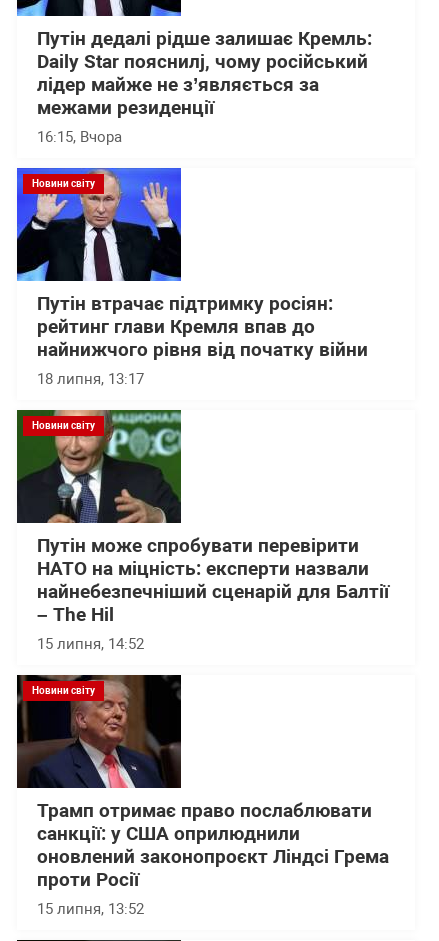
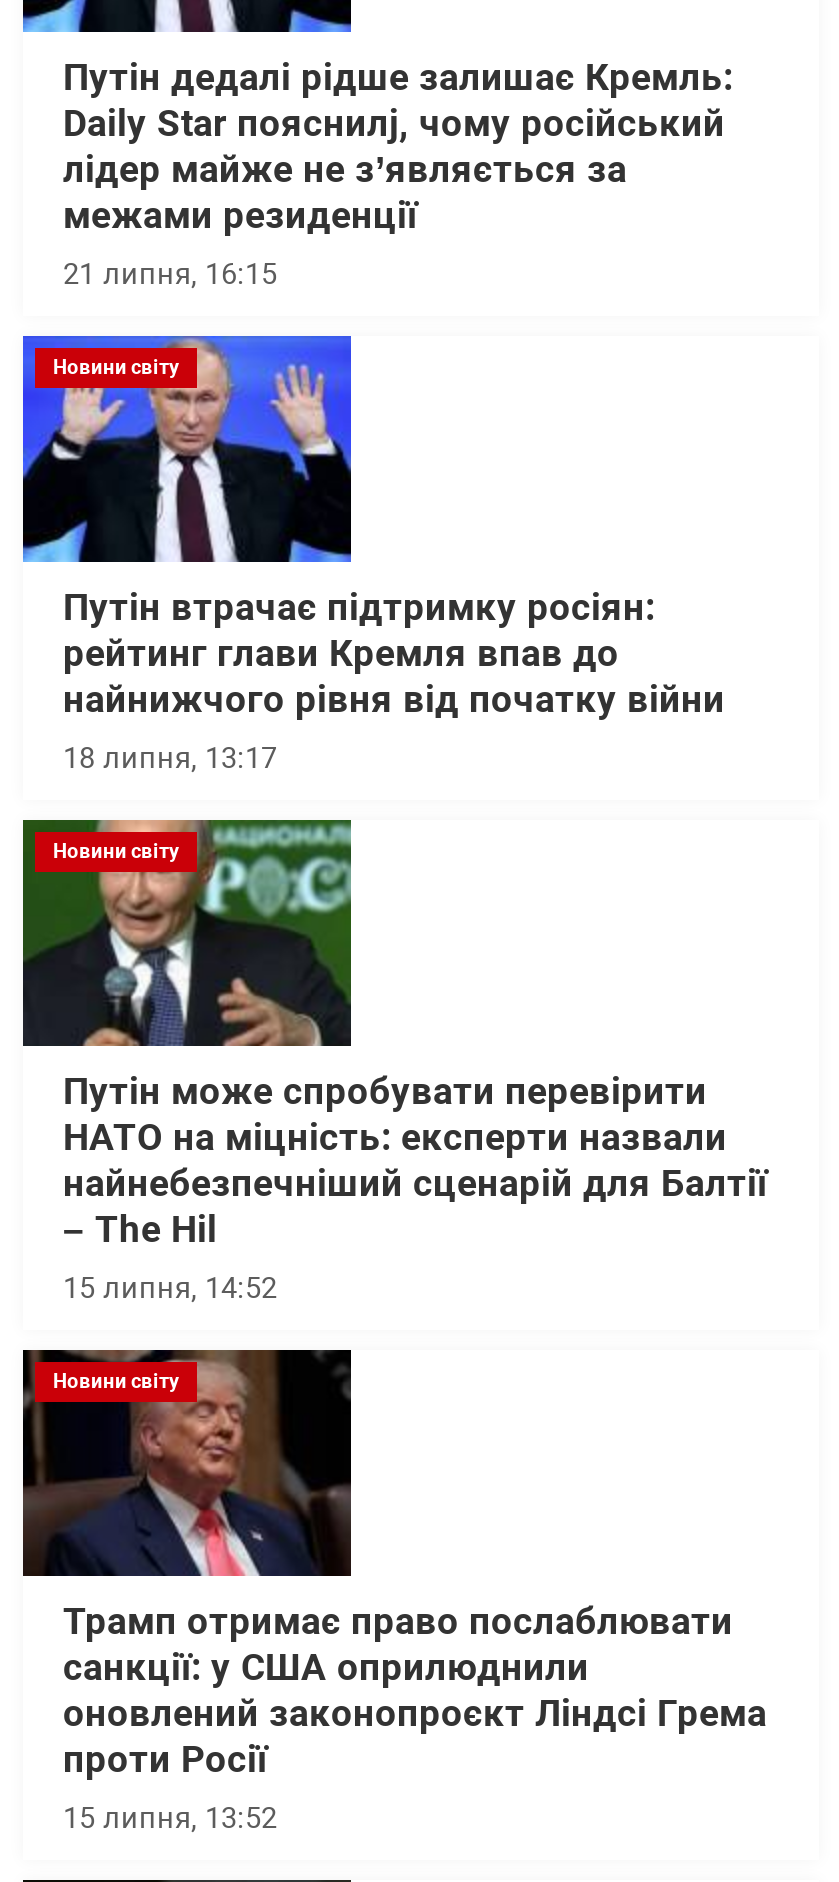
[37,128,122,146] 16:15, Вчора -> [63,256,277,292] 21 липня, 16:15

